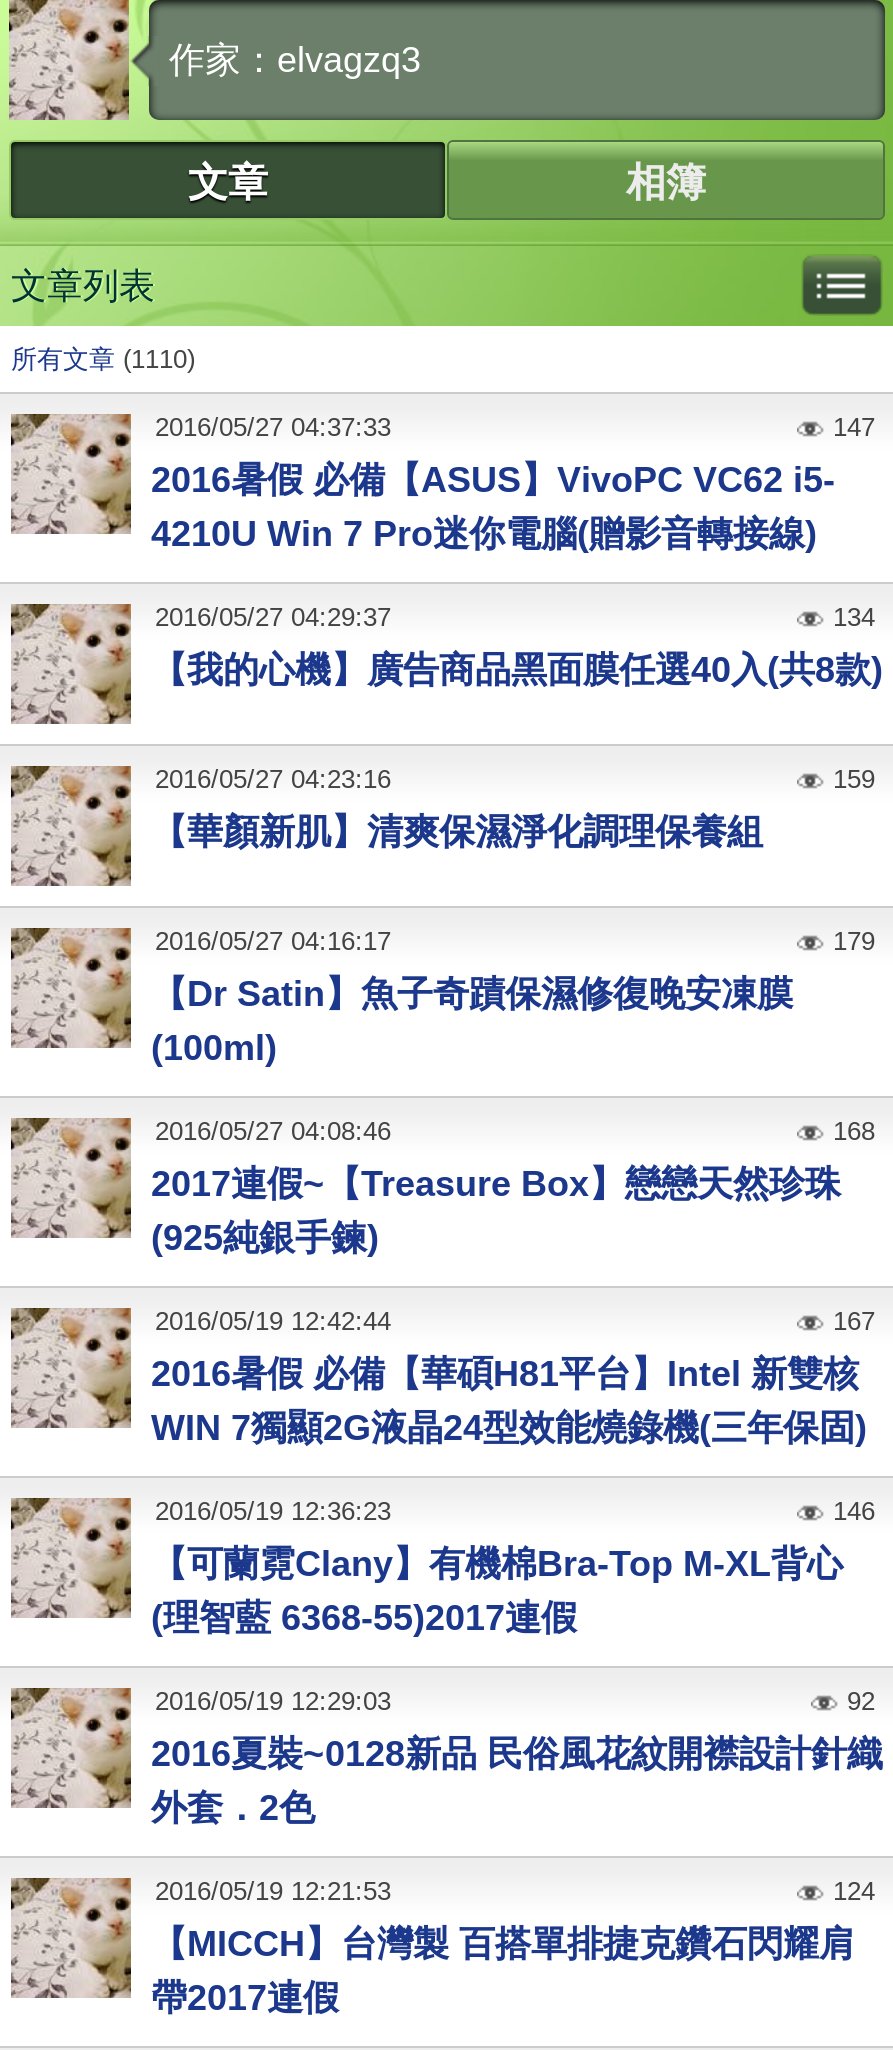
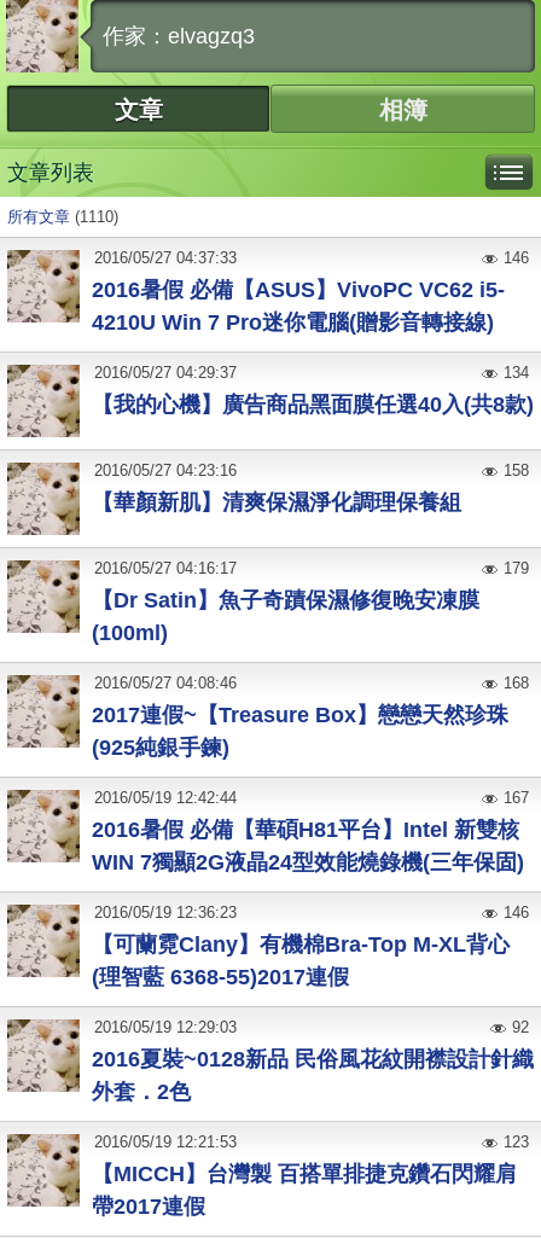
[833,412,875,442] 147 -> [504,249,529,267] 146
[833,764,875,794] 159 -> [504,461,529,479] 158
[833,1876,875,1906] 124 -> [504,1133,529,1151] 123

